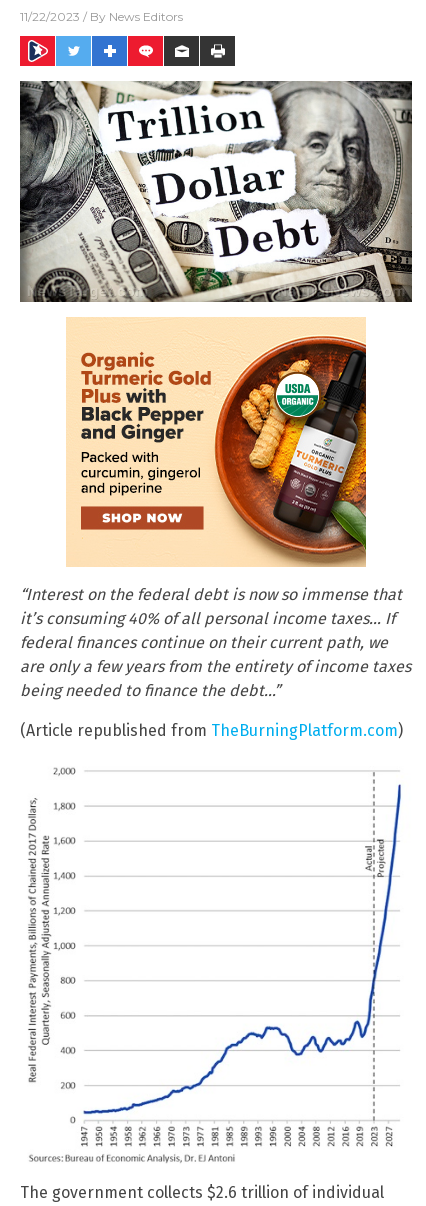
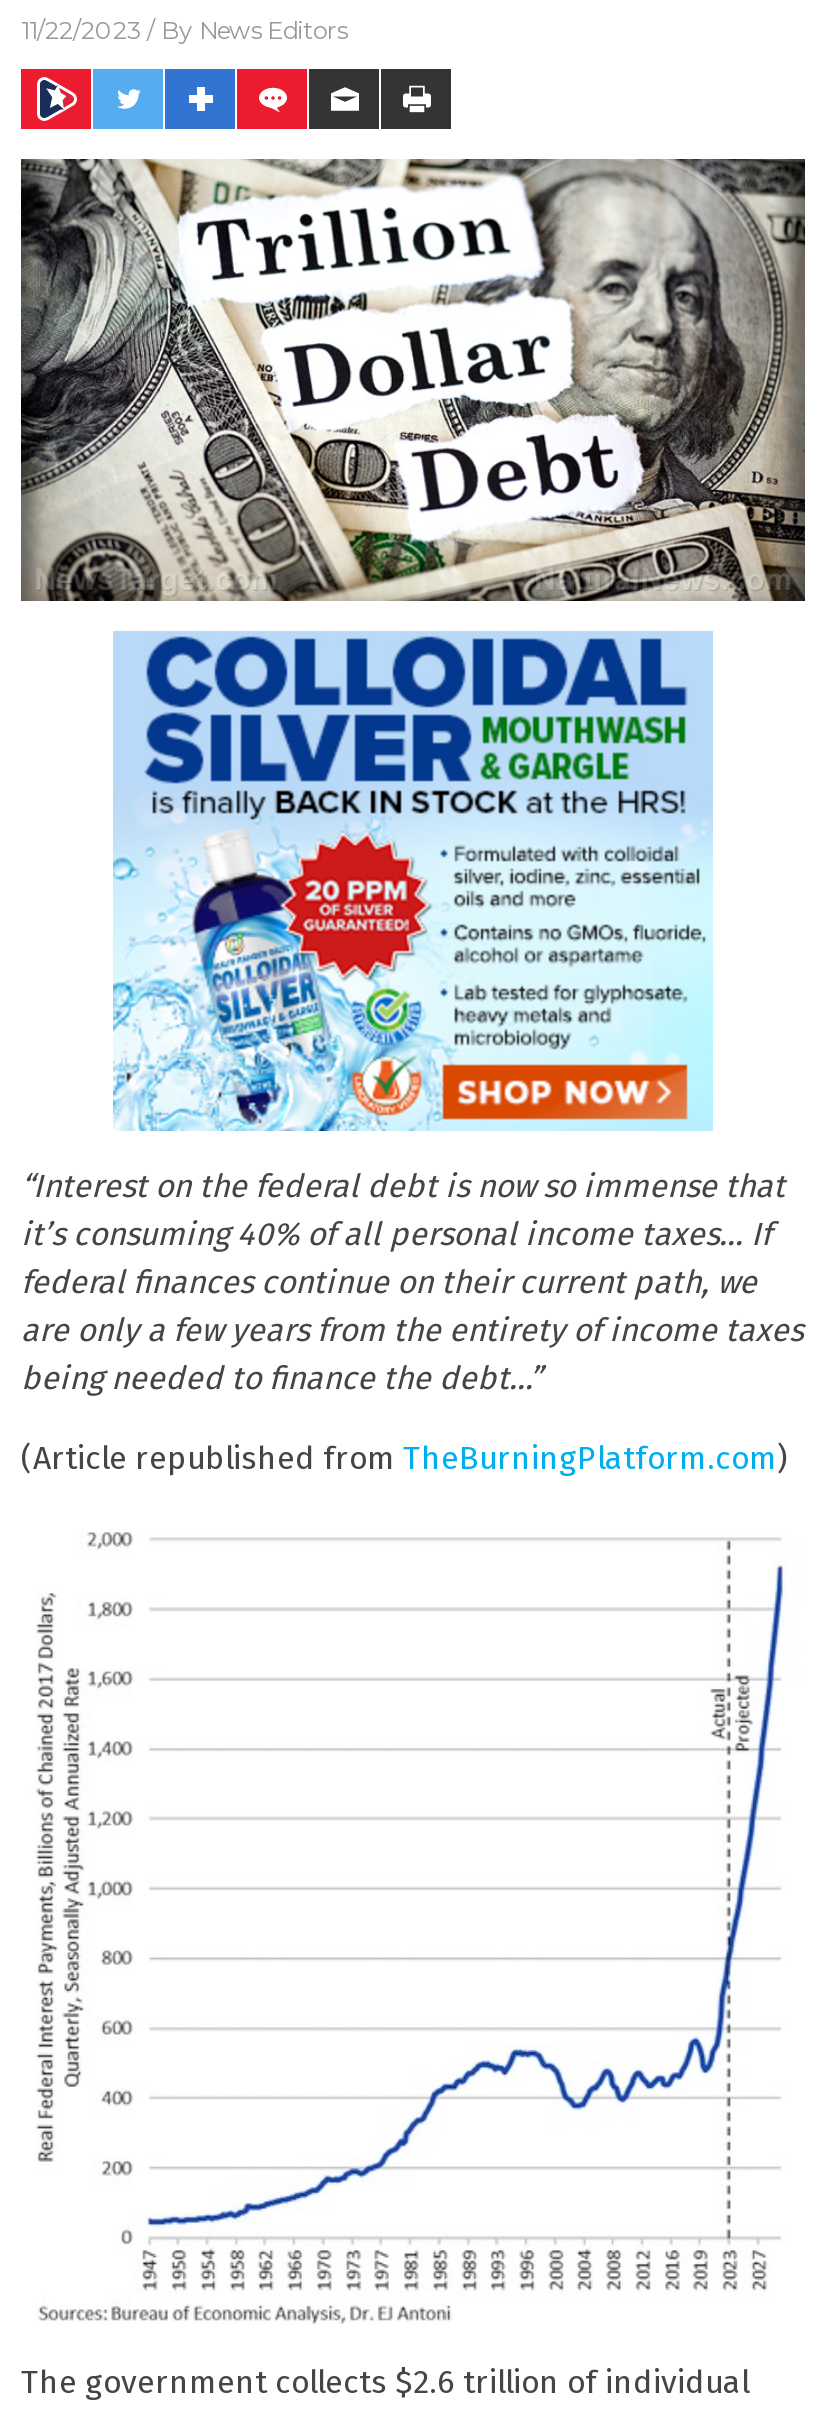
[66,317,367,568] [image] -> [111,631,713,1133] [image]

